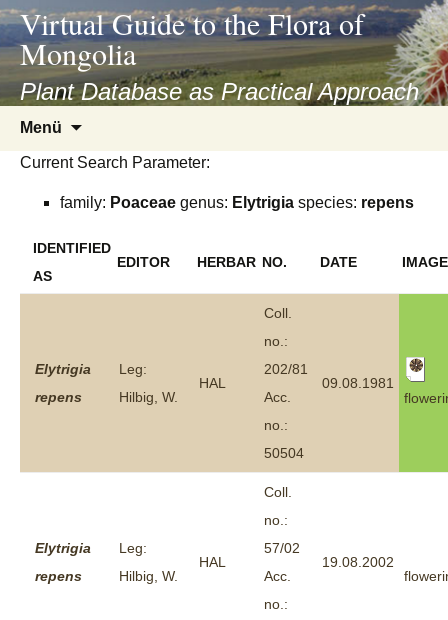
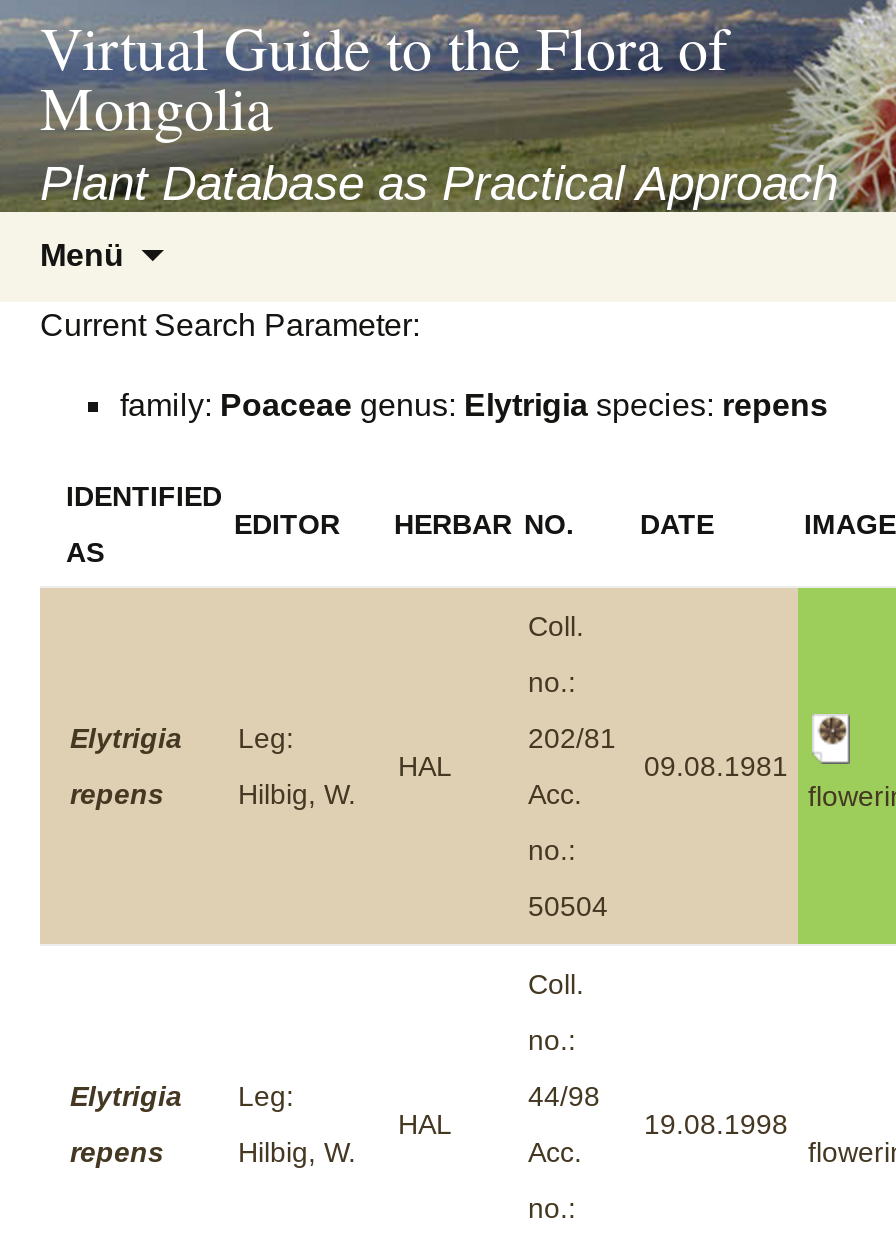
[264,540,300,556] 57/02 -> [528,1080,600,1112] 44/98
[322,554,394,570] 19.08.2002 -> [644,1108,788,1140] 19.08.1998

